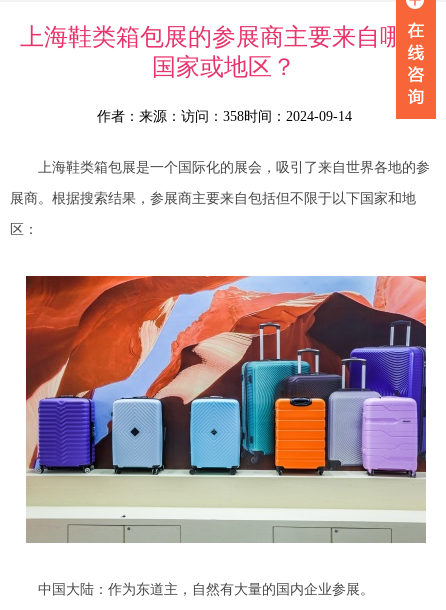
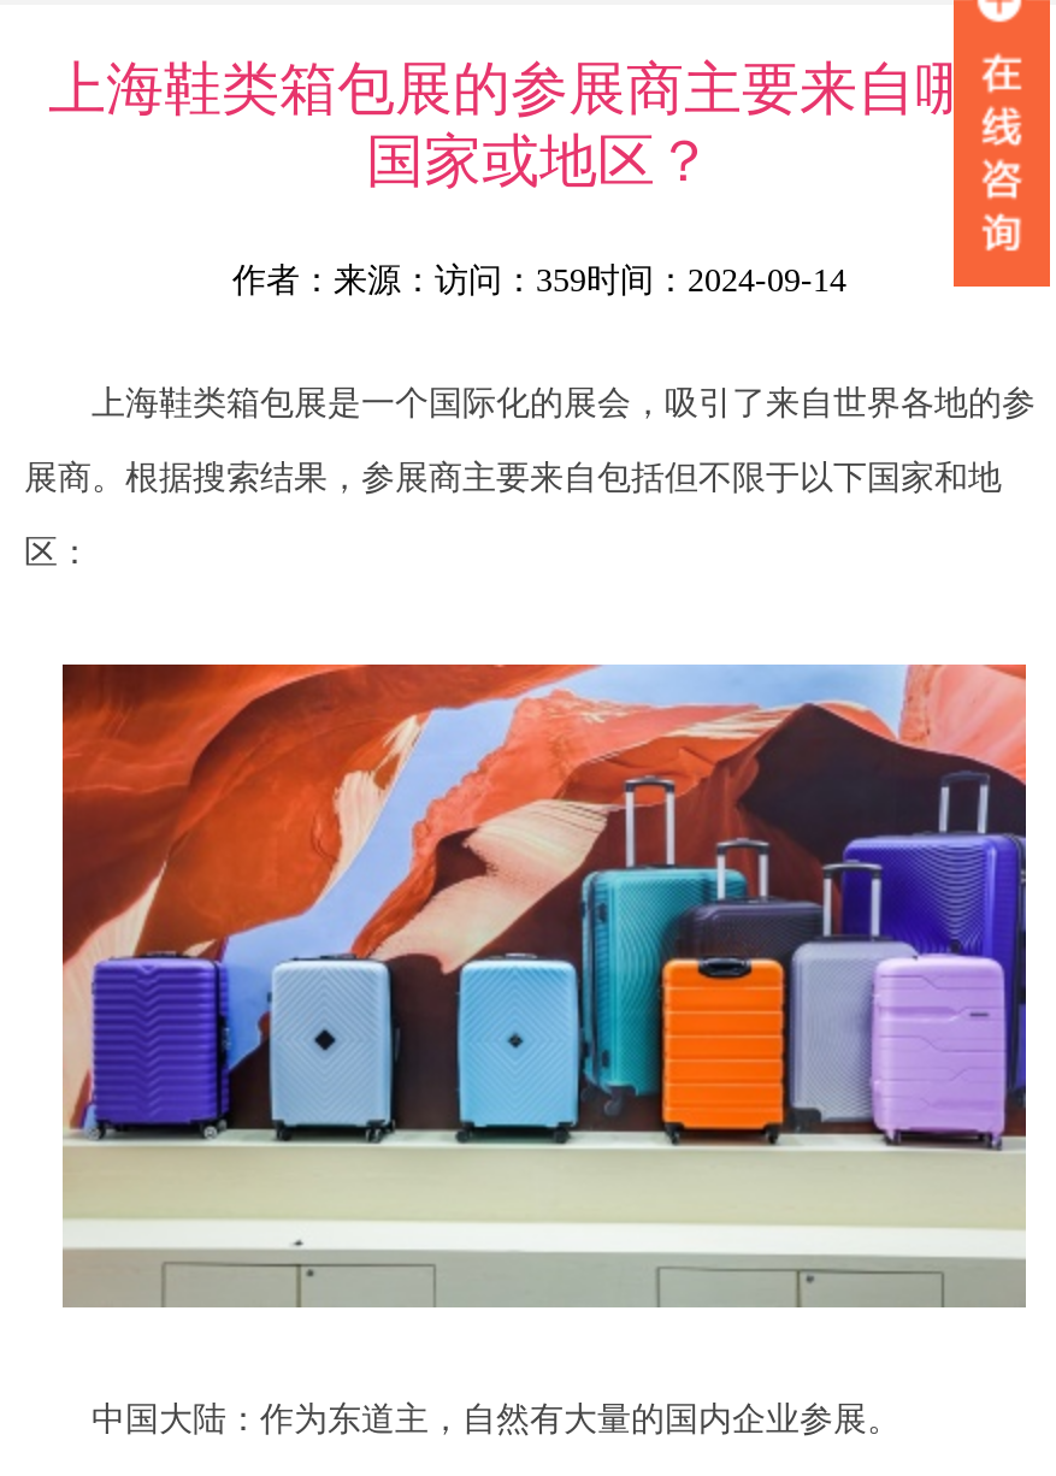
[96,109,351,124] 作者：来源：访问：358时间：2024-09-14 -> [232,262,846,298] 作者：来源：访问：359时间：2024-09-14

